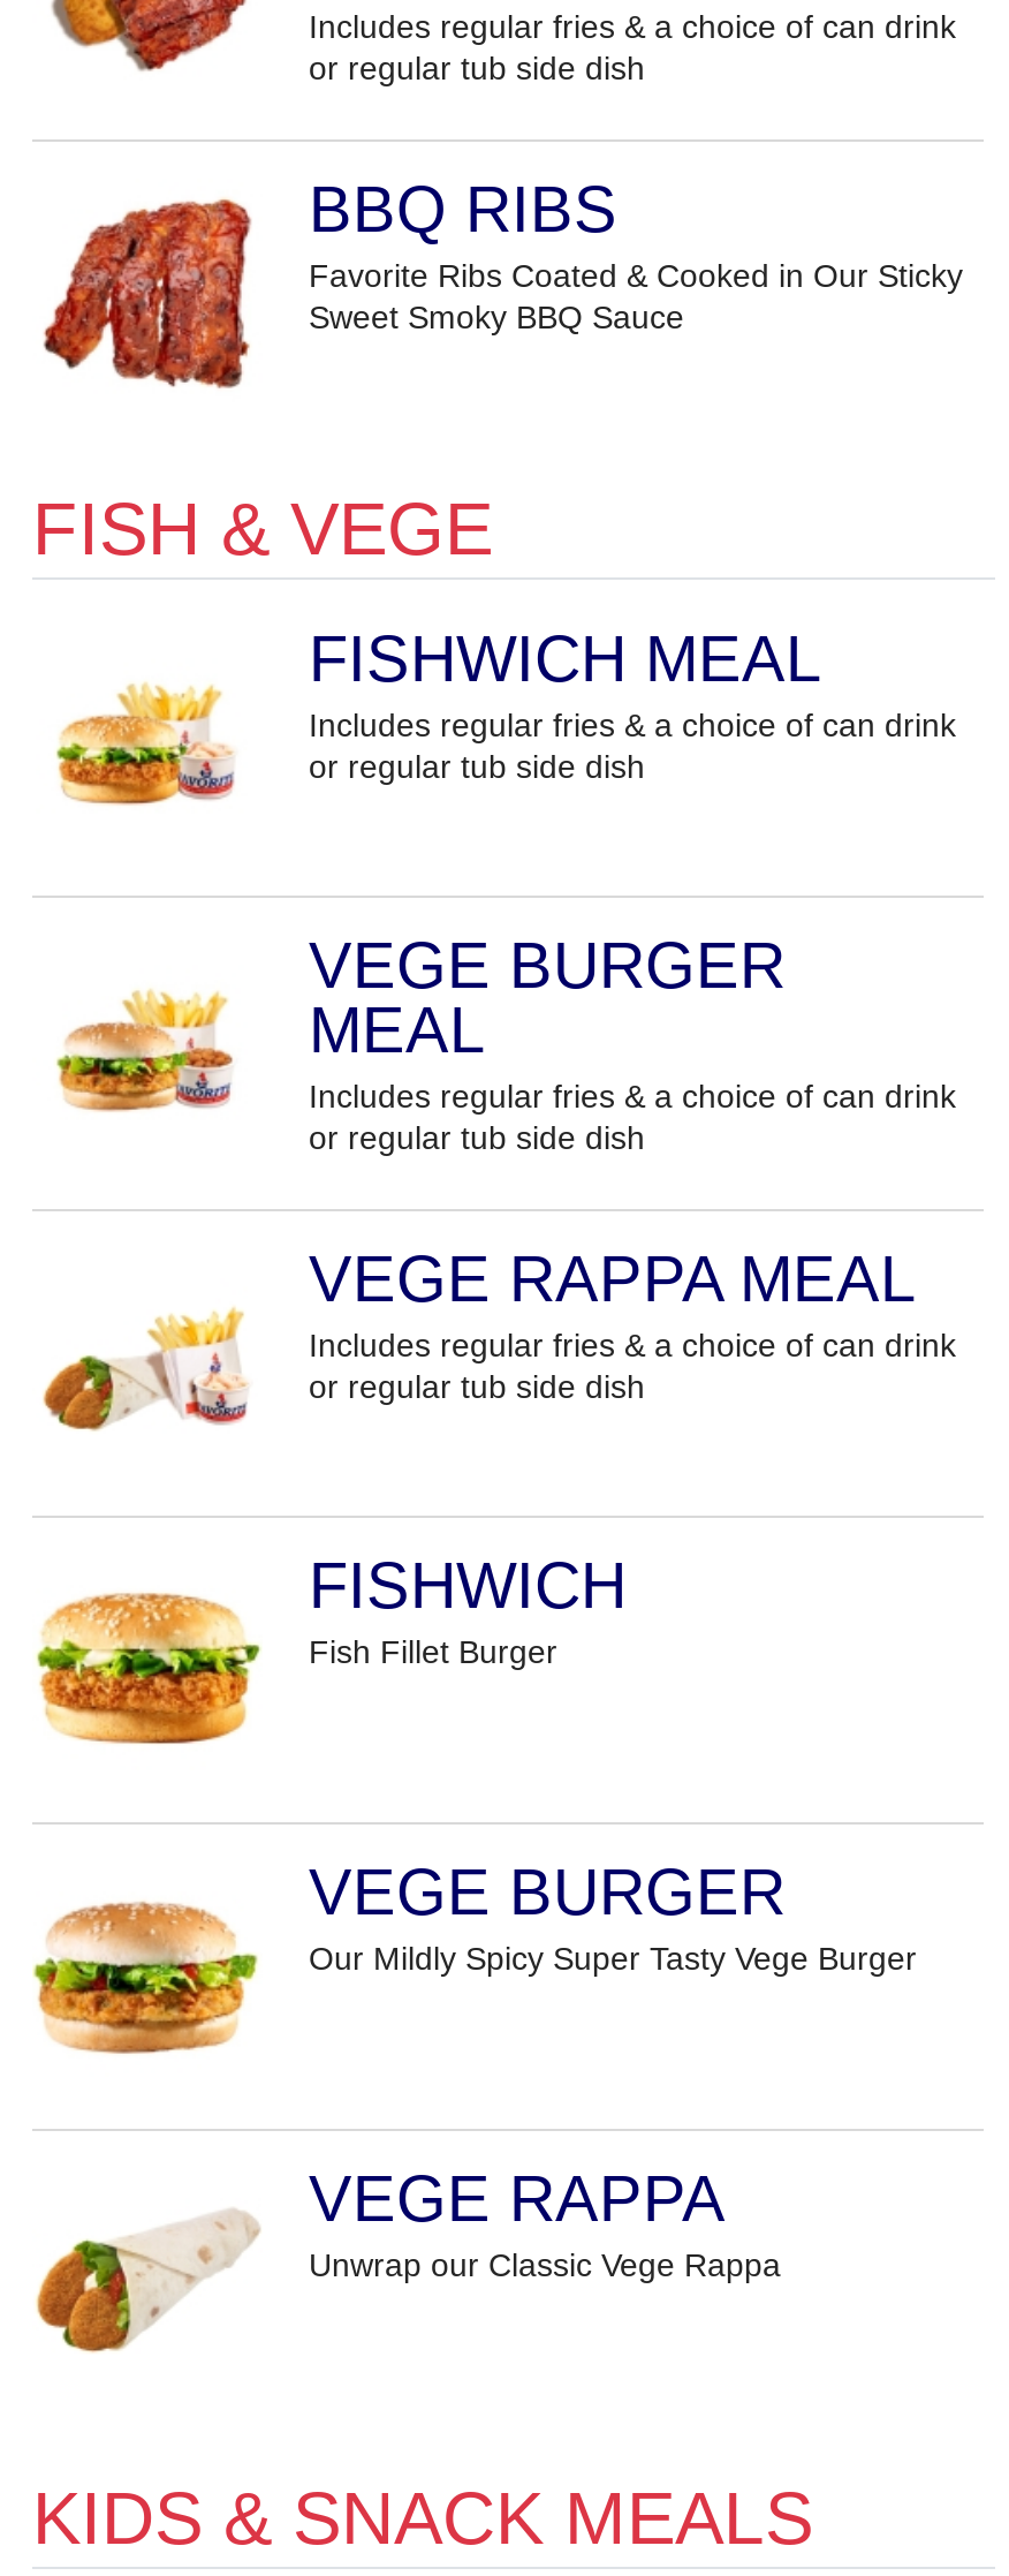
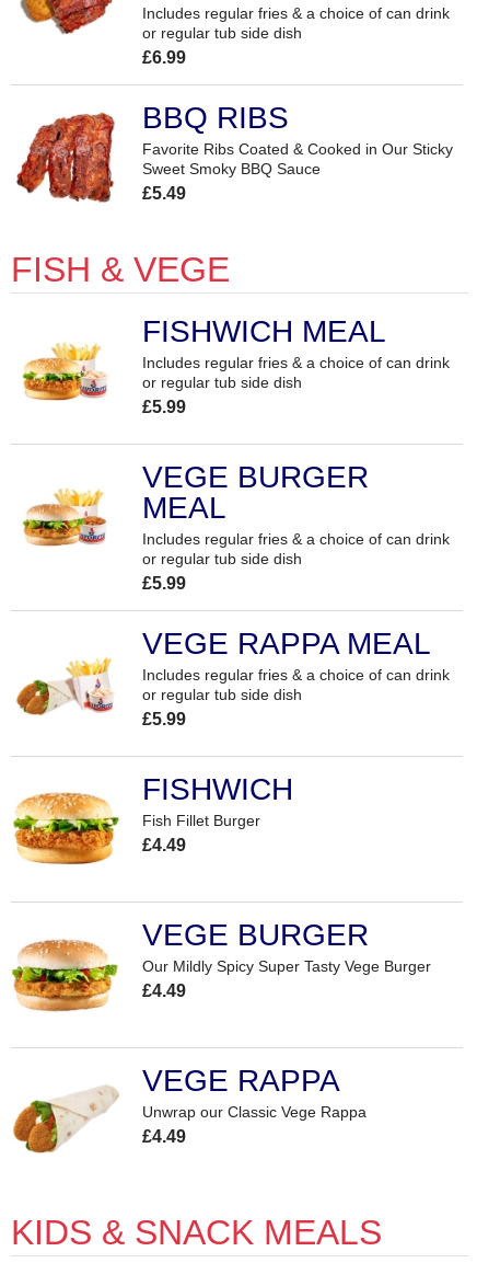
none -> [142,48,186,66] £6.99
none -> [142,184,186,202] £5.49
none -> [142,397,186,416] £5.99
none -> [142,574,186,592] £5.99
none -> [142,709,186,728] £5.99
none -> [142,835,186,854] £4.49
none -> [142,981,186,1000] £4.49
none -> [142,1127,186,1145] £4.49

